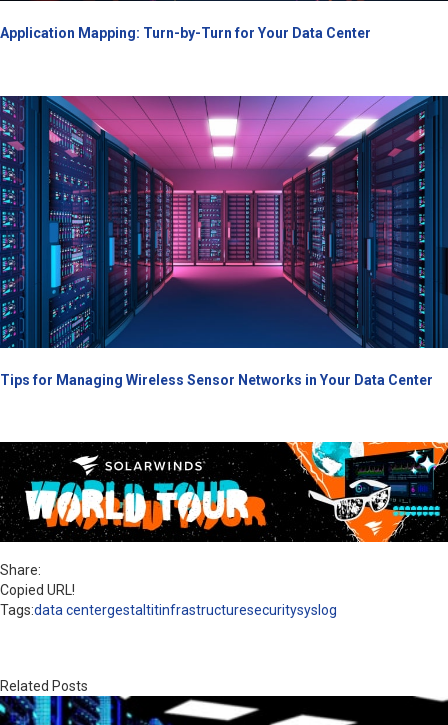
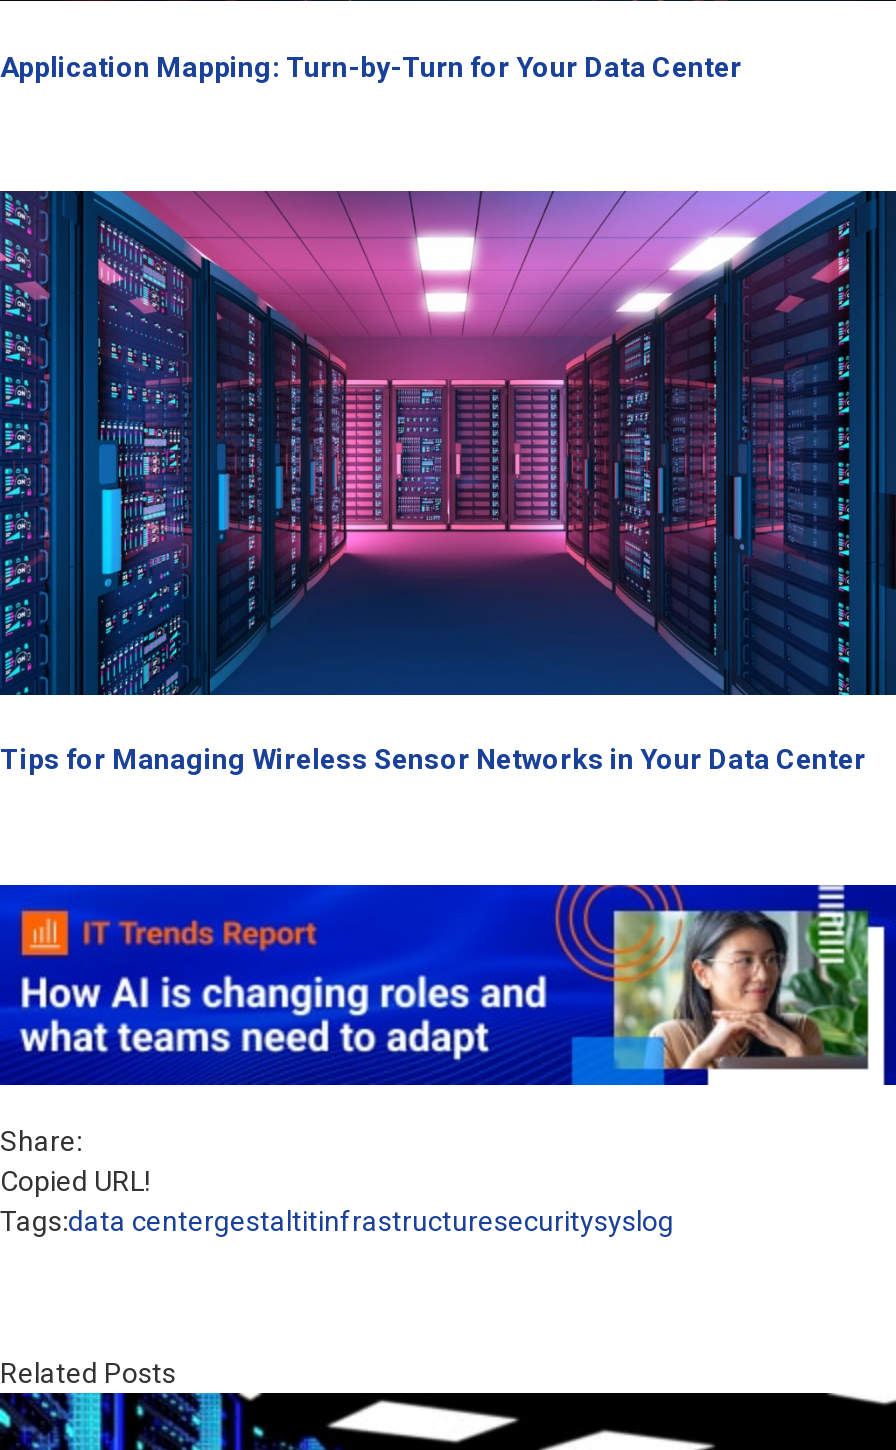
[3,441,445,543] [image] -> [6,882,890,1088] [image]

